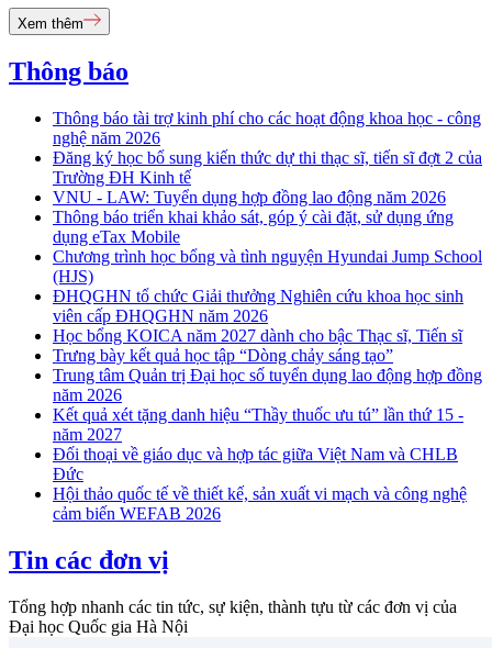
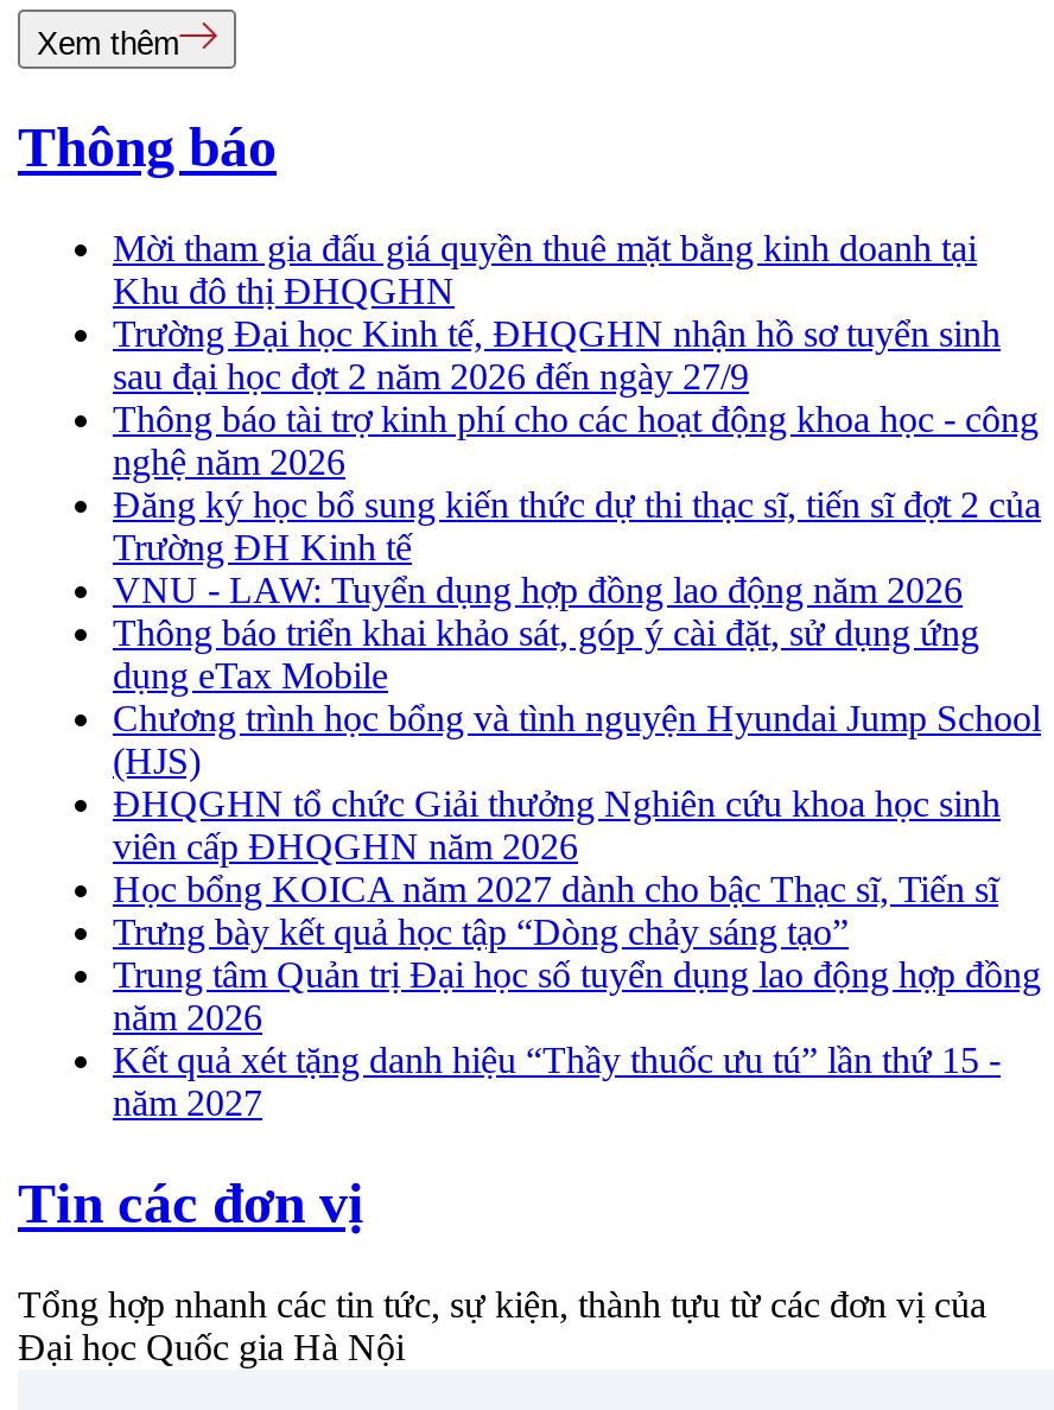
none -> [113,228,1001,397] Mời tham gia đấu giá quyền thuê mặt bằng kinh doanh tại | Khu đô thị ĐHQGHN | Trường Đại học Kinh tế, ĐHQGHN nhận hồ sơ tuyển sinh | sau đại học đợt 2 năm 2026 đến ngày 27/9
moved [53,109,482,444] -> [113,399,1041,1123]: Thông báo tài trợ kinh phí cho các hoạt động khoa học - công | nghệ năm 2026 | Đăng ký học bổ sung kiến thức dự thi thạc sĩ, tiến sĩ đợt 2 của | ... | Kết quả xét tặng danh hiệu “Thầy thuốc ưu tú” lần thứ 15 - | năm 2027
[53,445,467,523] Đối thoại về giáo dục và hợp tác giữa Việt Nam và CHLB | Đức | Hội thảo quốc tế về thiết kế, sản xuất vi mạch và công nghệ | cảm biến WEFAB 2026 -> none

